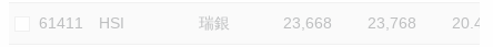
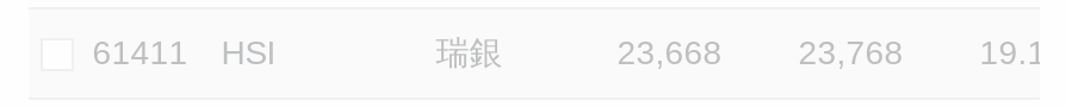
[283,14,483,32] 23,668 23,768 20.4 -> [617,33,1046,71] 23,668 23,768 19.1

